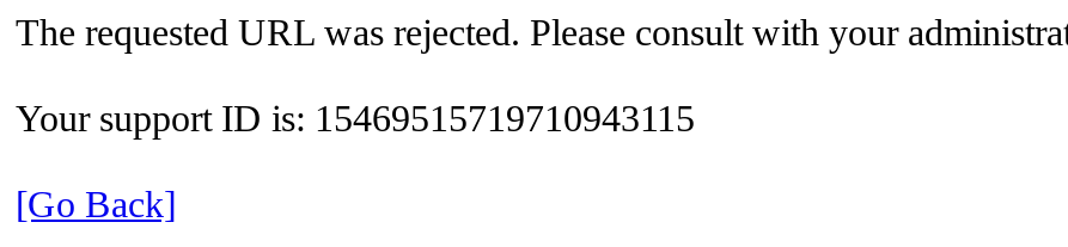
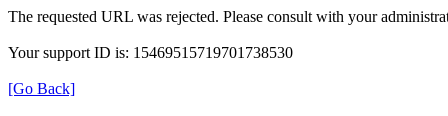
[16,98,695,138] Your support ID is: 15469515719710943115 -> [8,44,293,61] Your support ID is: 15469515719701738530

